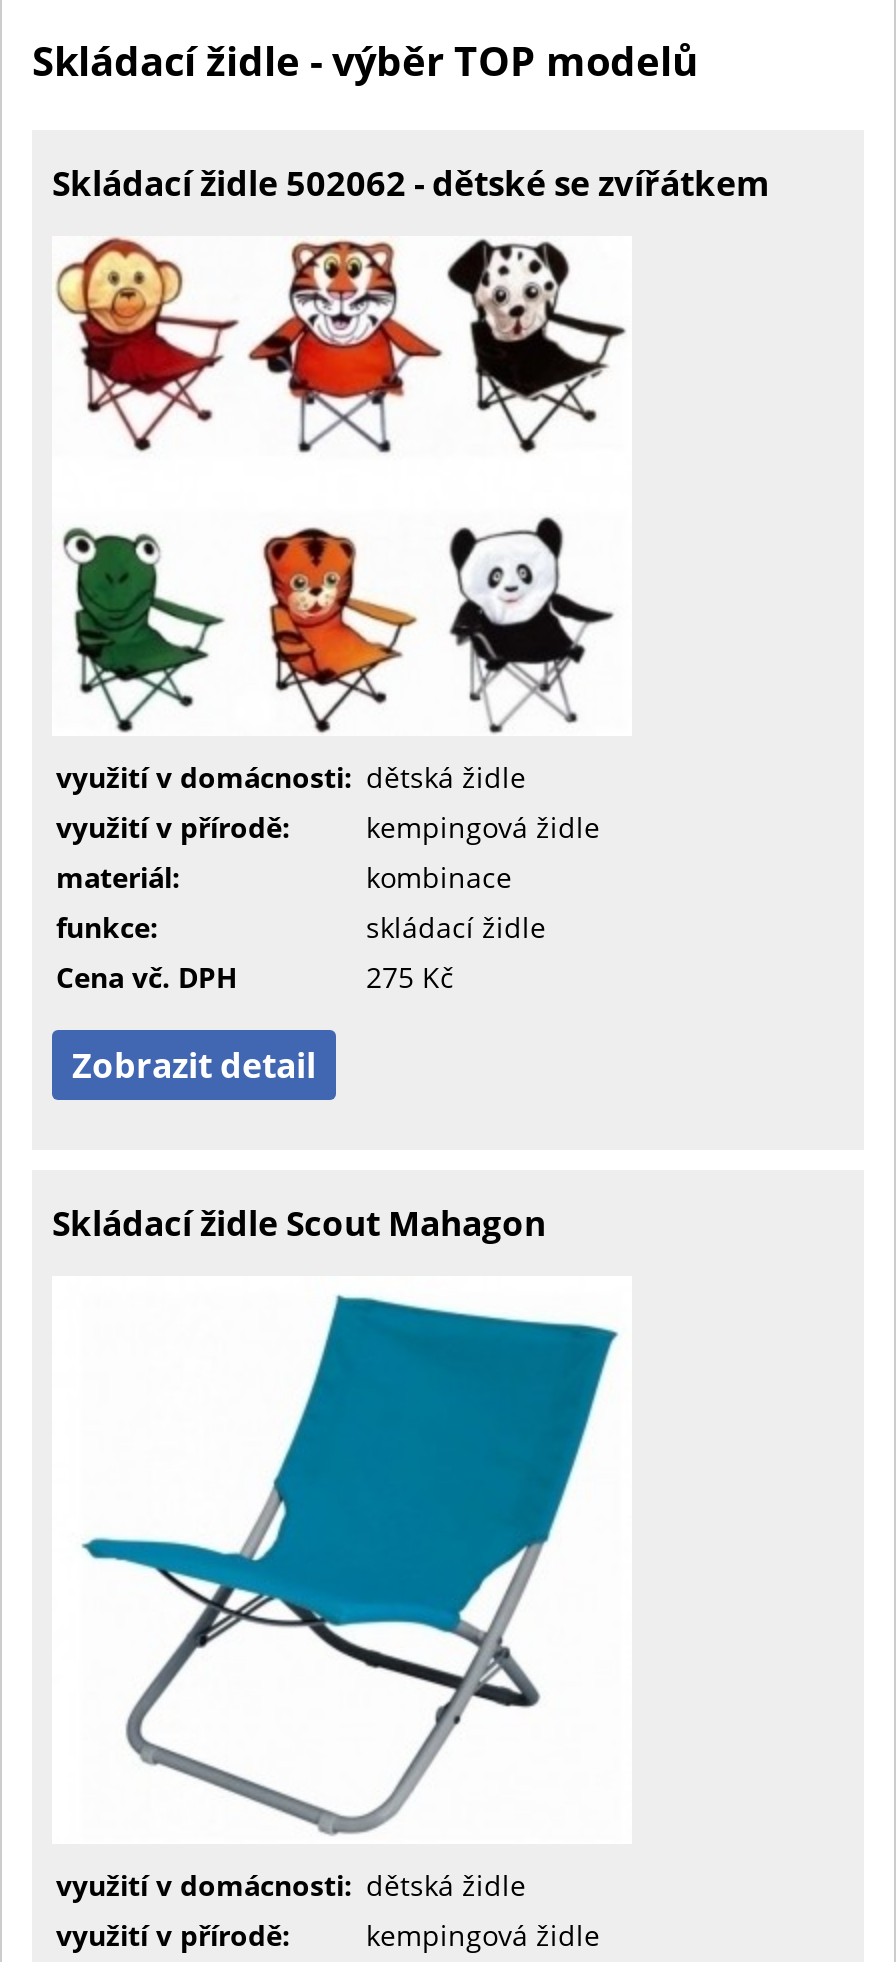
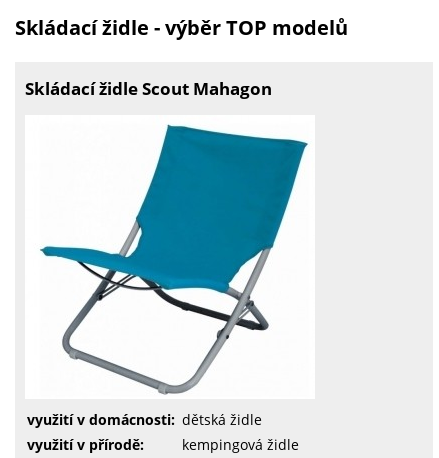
[52,160,770,206] Skládací židle 502062 - dětské se zvířátkem -> none
[54,236,626,454] [image] -> none
[56,516,614,1088] [image] | využití v domácnosti: dětská židle | využití v přírodě: | kempingová židle | materiál: | kombinace | funkce: | skládací židle | Cena vč. DPH | 275 Kč | Zobrazit detail -> none
[62,526,224,734] [image] -> none
[262,526,418,734] [image] -> none

